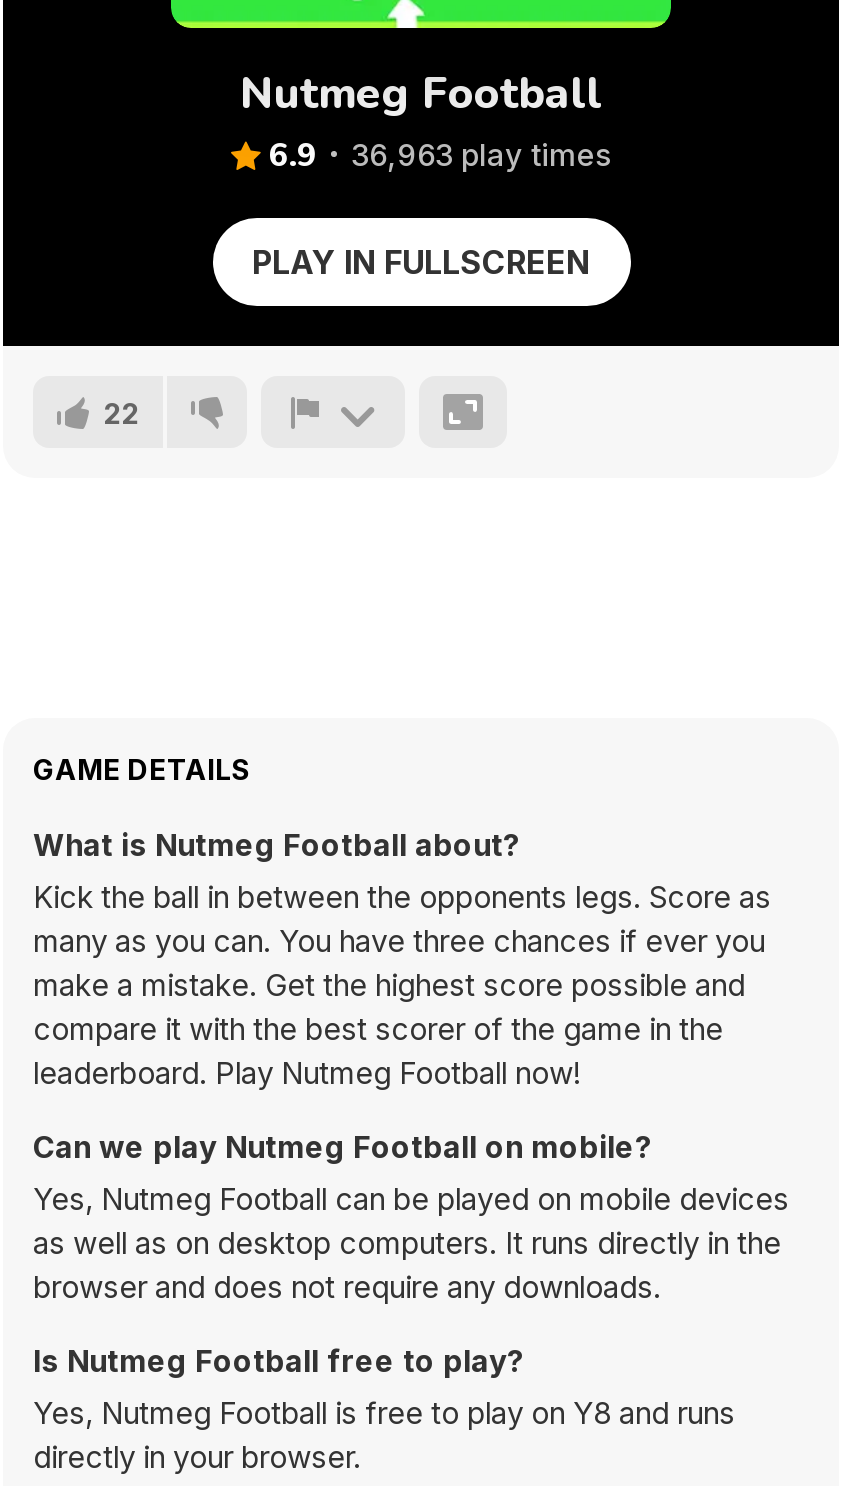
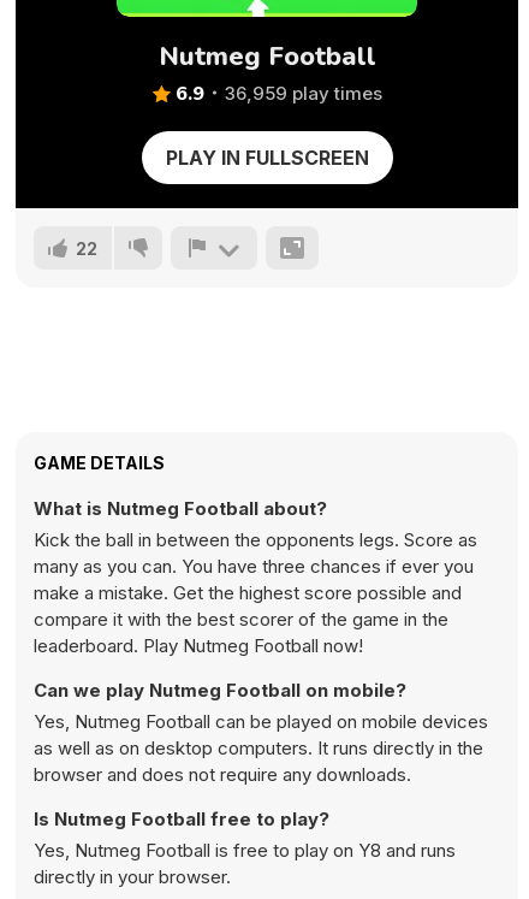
[269,134,611,178] 6.9 36,963 play times -> [175,81,382,107] 6.9 36,959 play times

